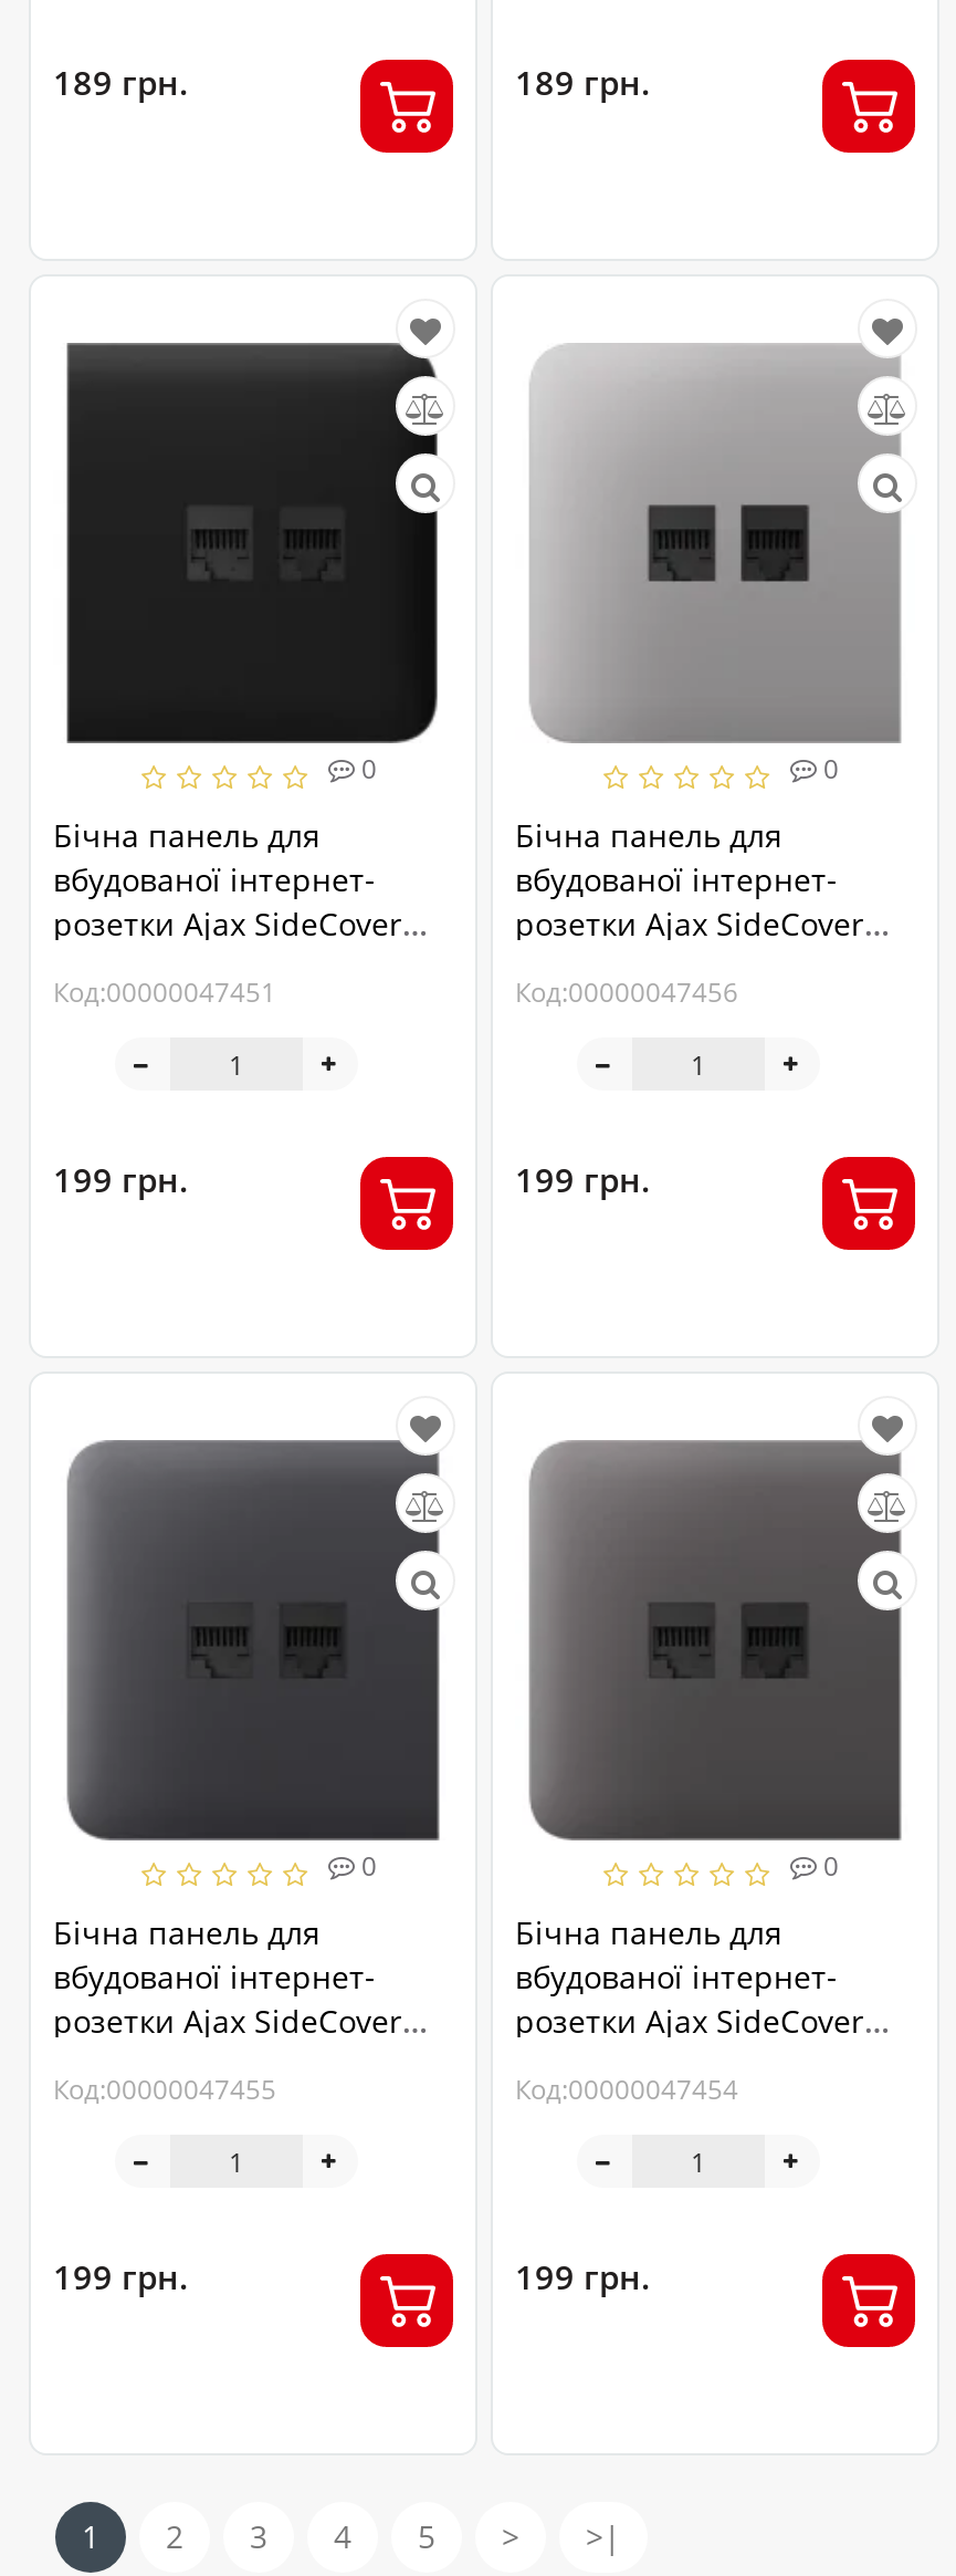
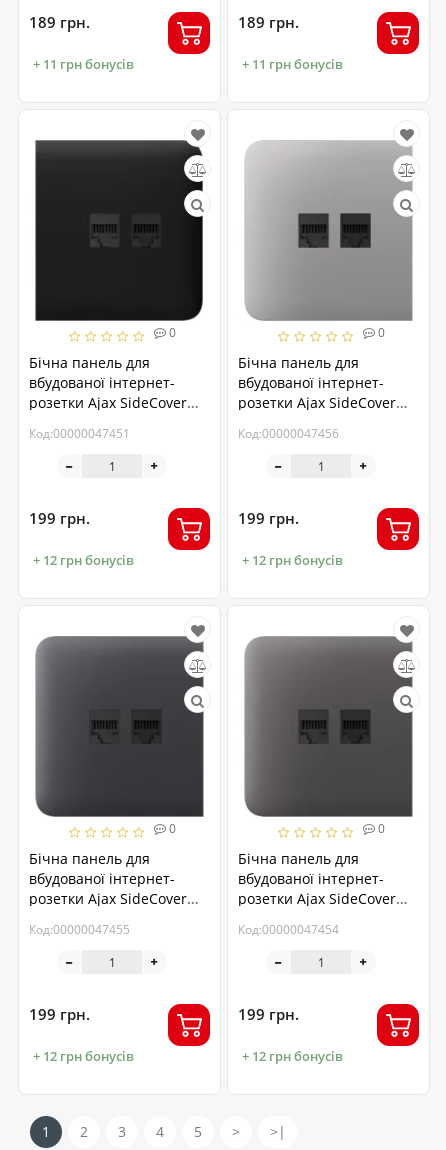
none -> [33,55,137,73] + 11 грн бонусів
none -> [242,55,346,73] + 11 грн бонусів
none -> [33,551,137,569] + 12 грн бонусів
none -> [242,551,346,569] + 12 грн бонусів
none -> [33,1047,137,1065] + 12 грн бонусів
none -> [242,1047,346,1065] + 12 грн бонусів

